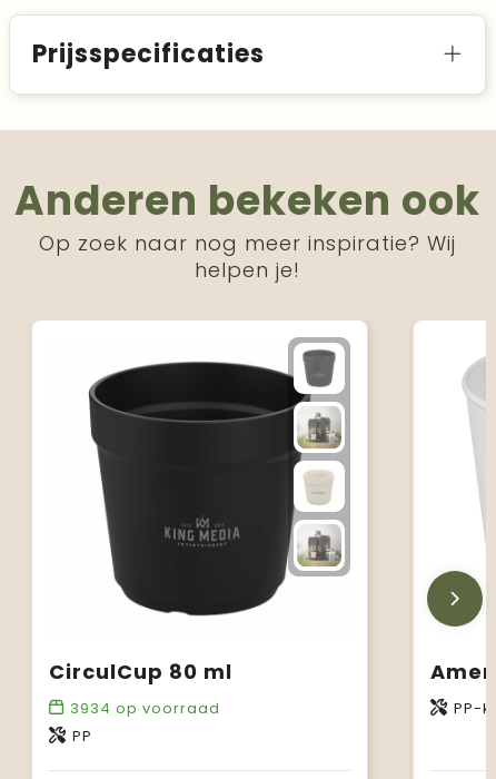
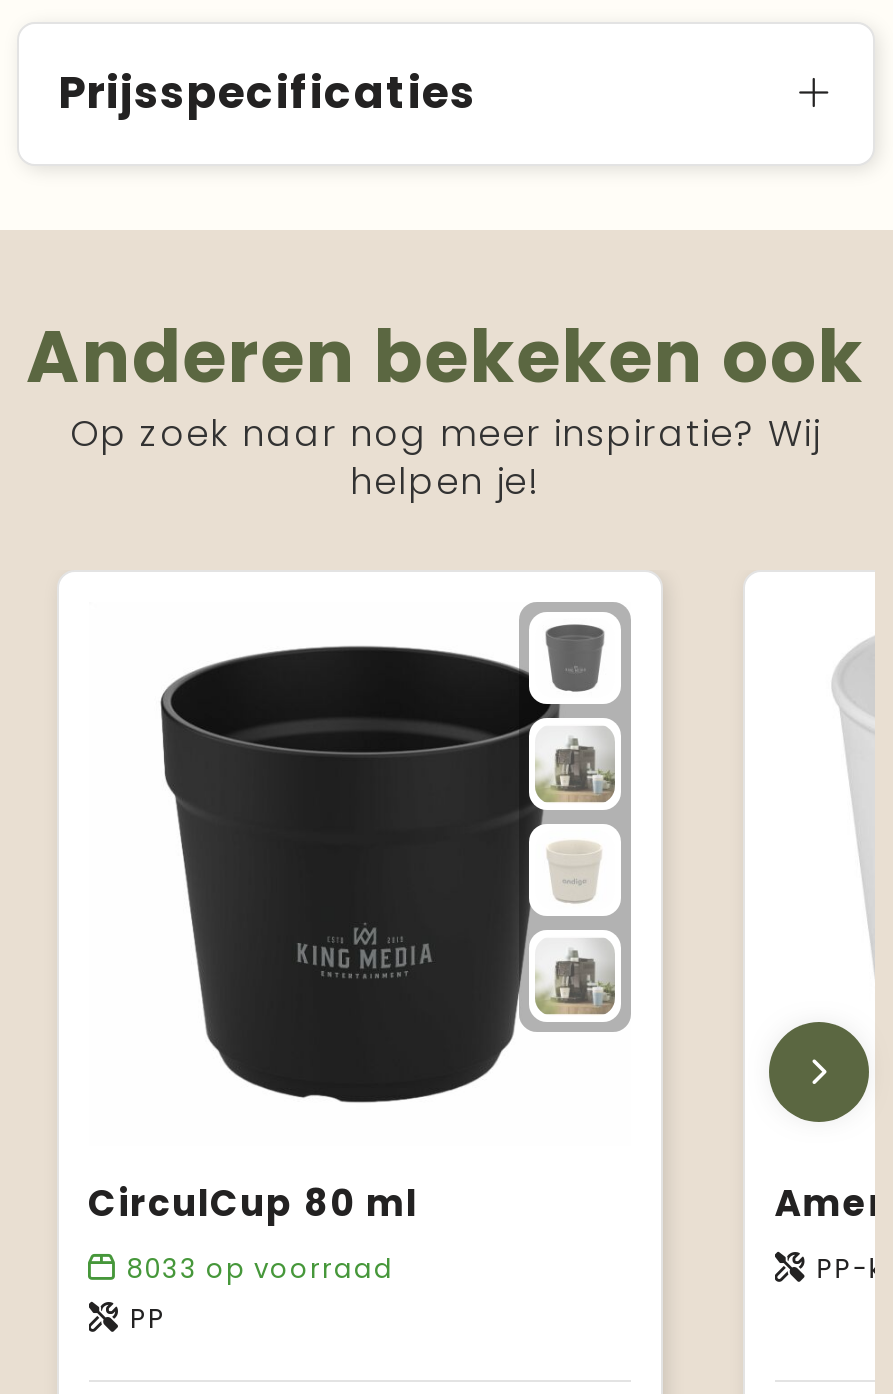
[70,697,220,718] 3934 op voorraad -> [126,1249,394,1287] 8033 op voorraad

